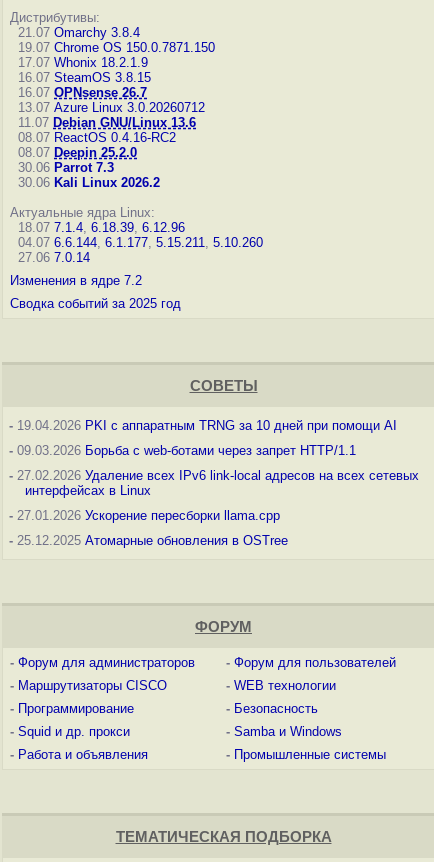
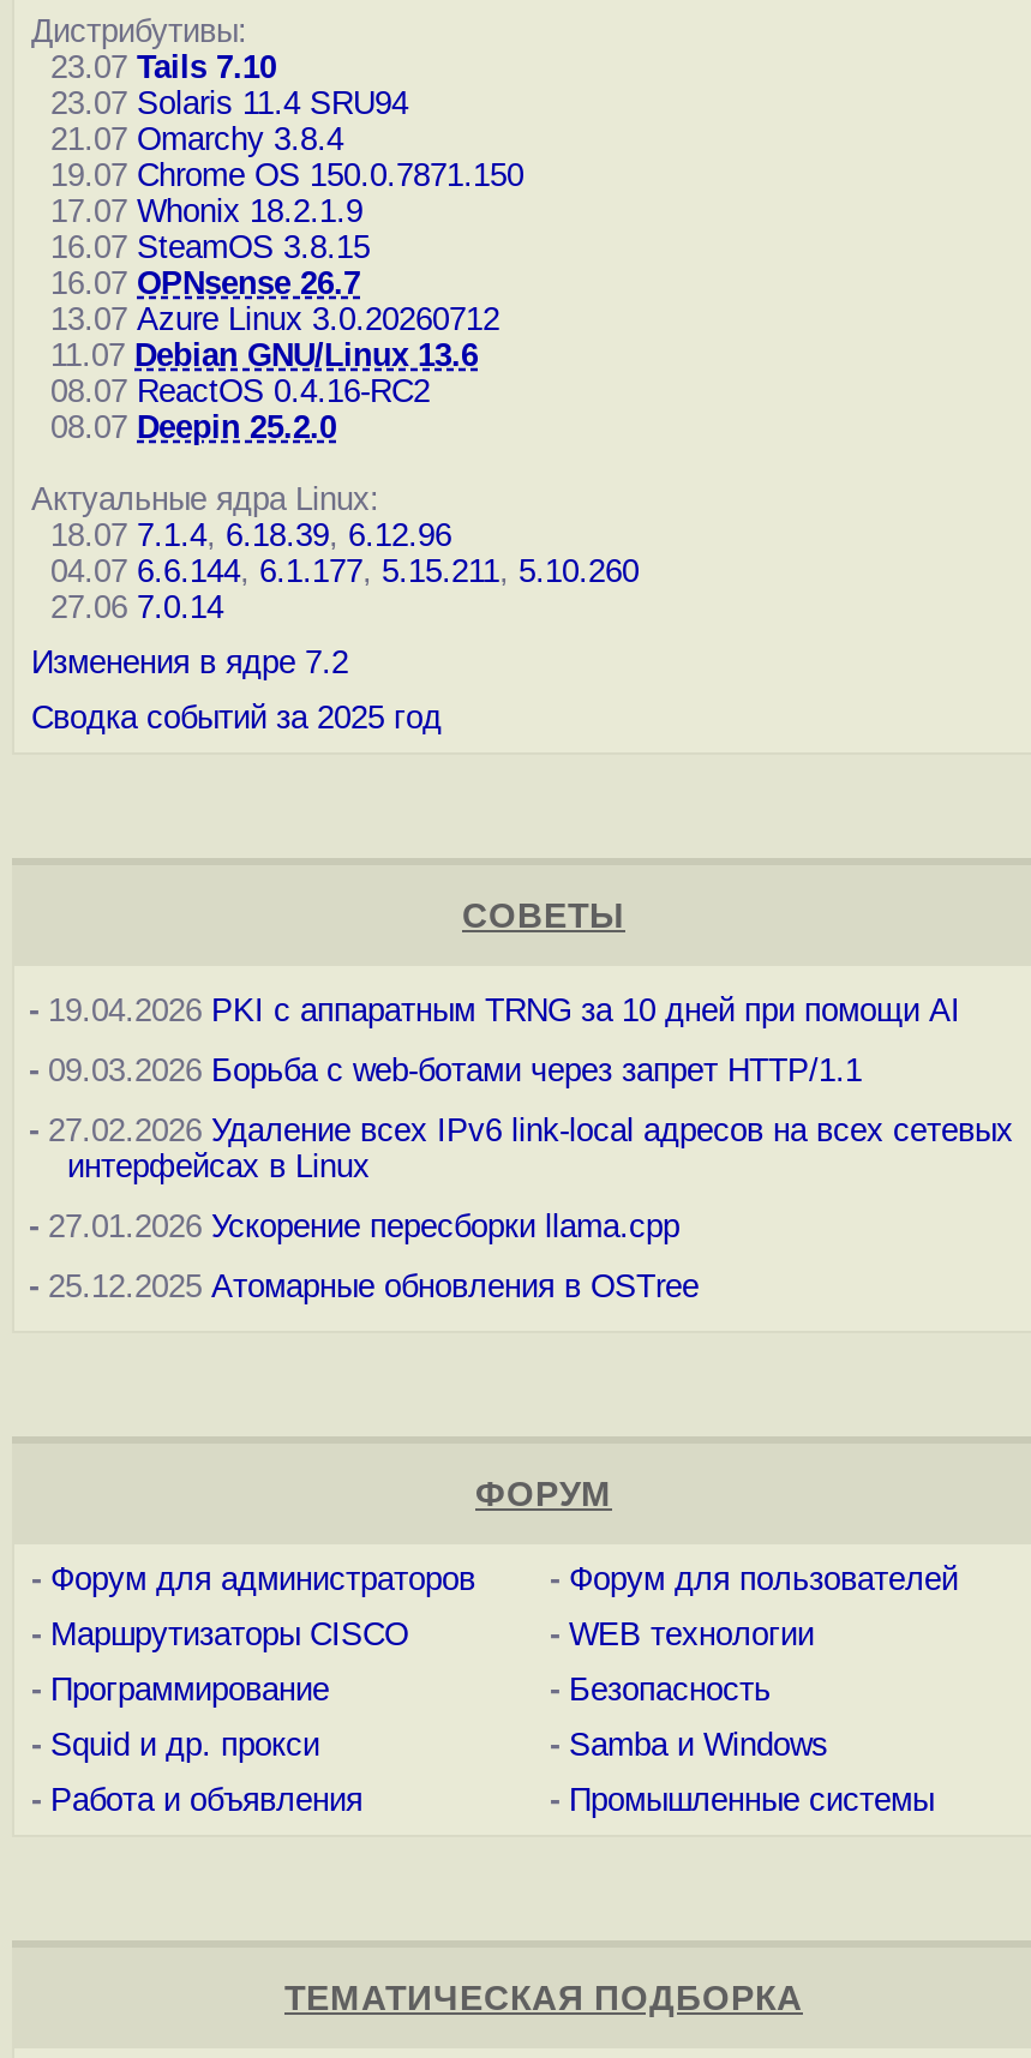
none -> [31,49,408,121] 23.07 Tails 7.10 | 23.07 Solaris 11.4 SRU94
moved [10,25,215,160] -> [31,121,523,445]: 21.07 Omarchy 3.8.4 | 19.07 Chrome OS 150.0.7871.150 | 17.07 Whonix 18.2.1.9 | ... | 08.07 ReactOS 0.4.16-RC2 | 08.07 Deepin 25.2.0
[10,160,160,190] 30.06 Parrot 7.3 | 30.06 Kali Linux 2026.2 -> none

